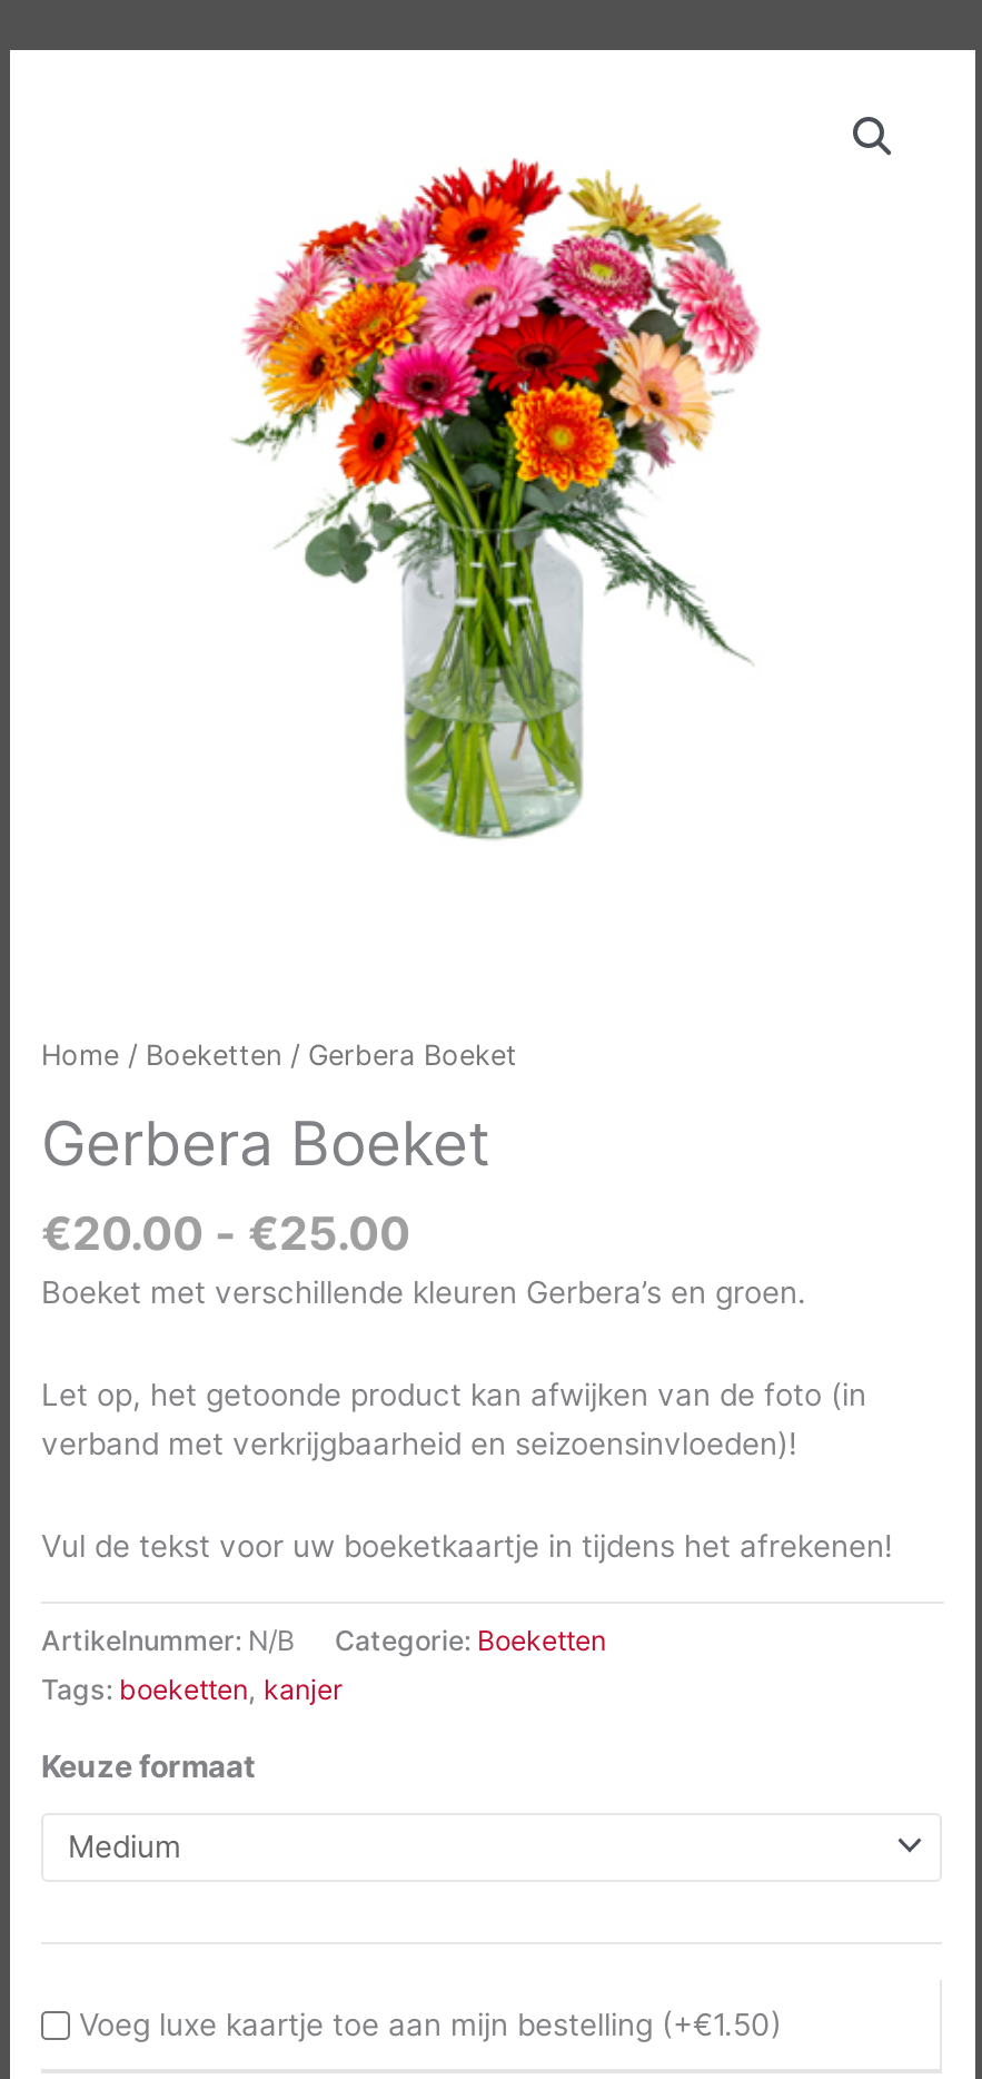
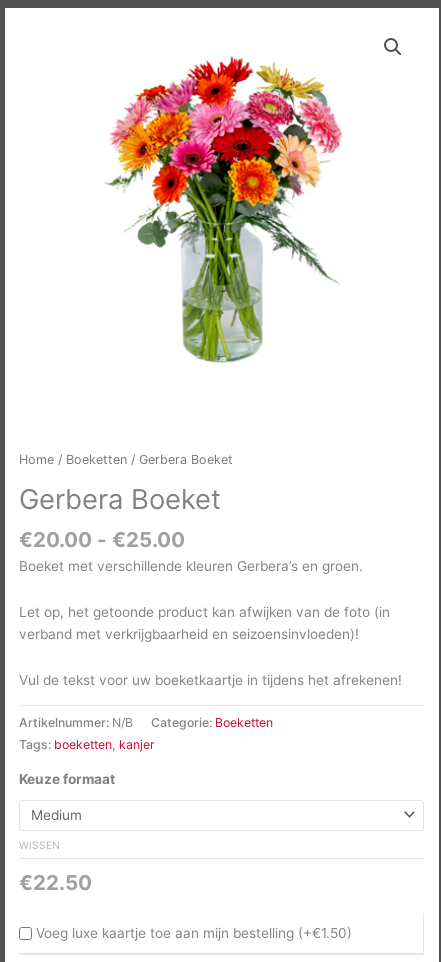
none -> [19,839,92,895] WISSEN | €22.50

